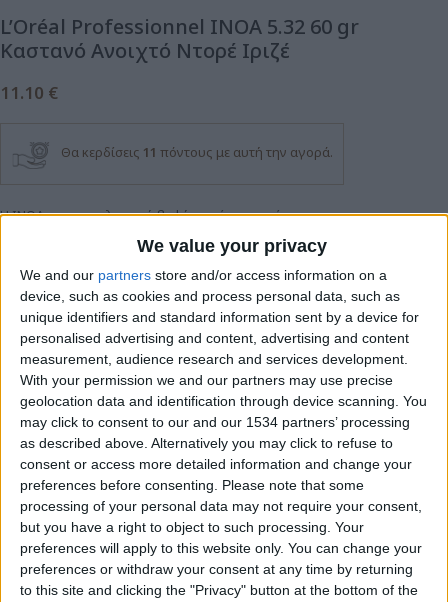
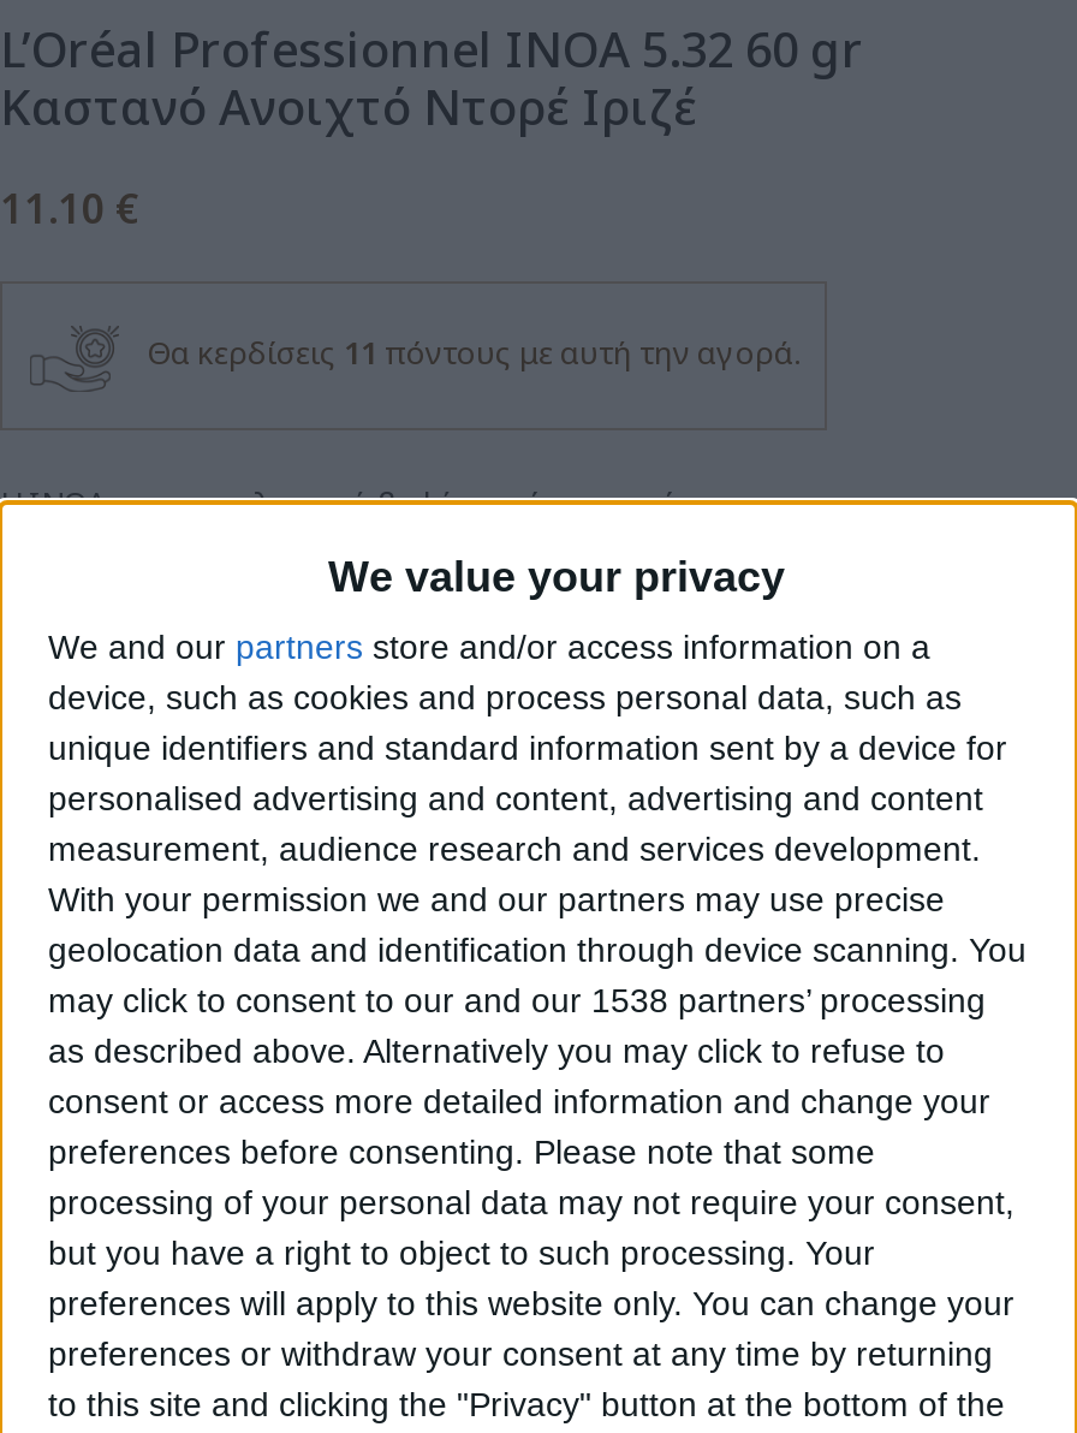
[20,414,410,430] may click to consent to our and our 1534 partners’ processing -> [48,982,986,1020] may click to consent to our and our 1538 partners’ processing

